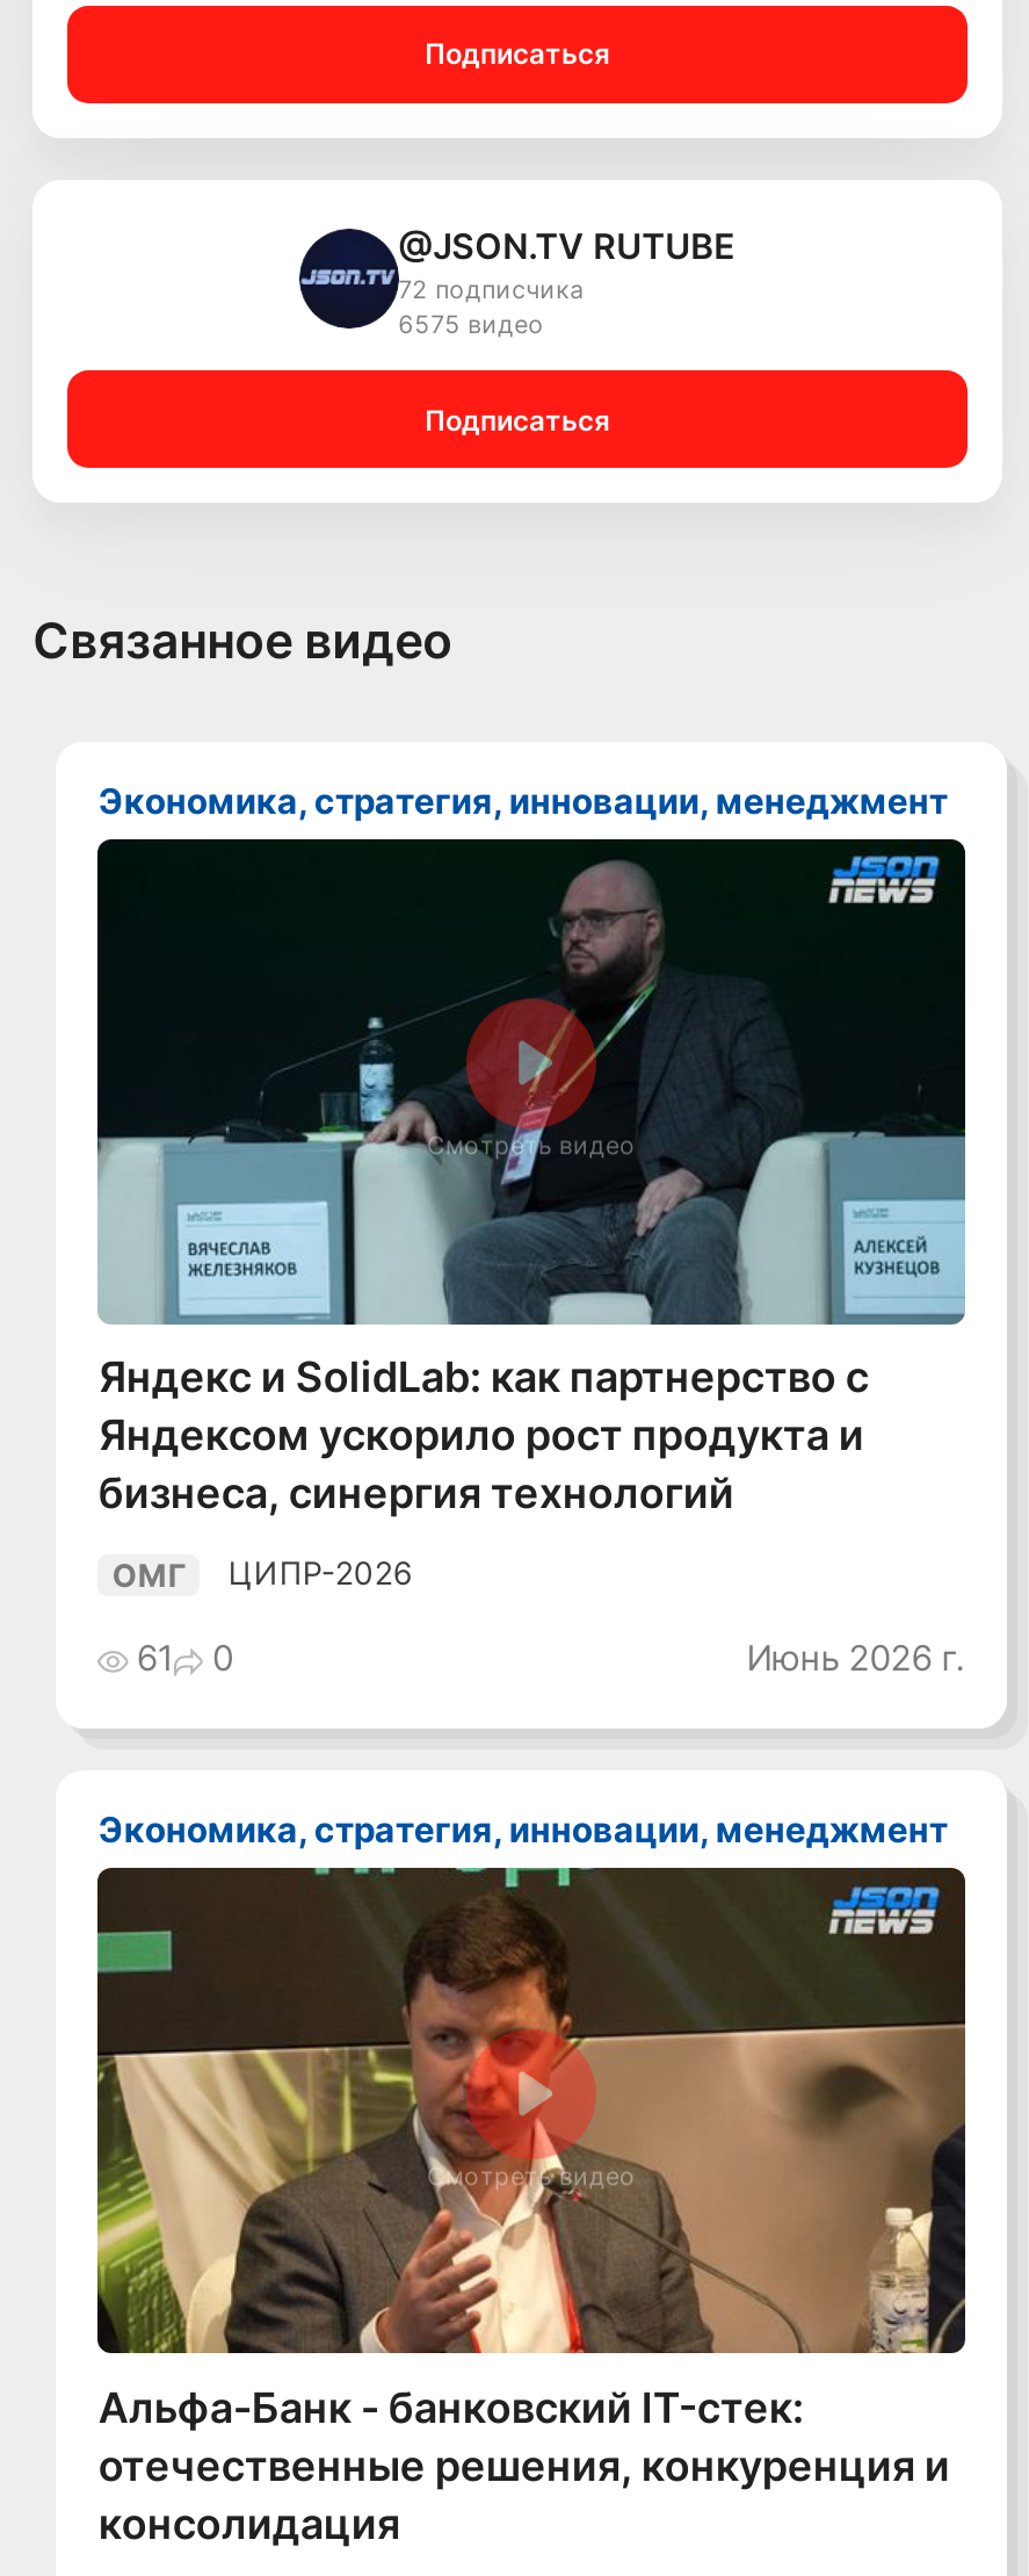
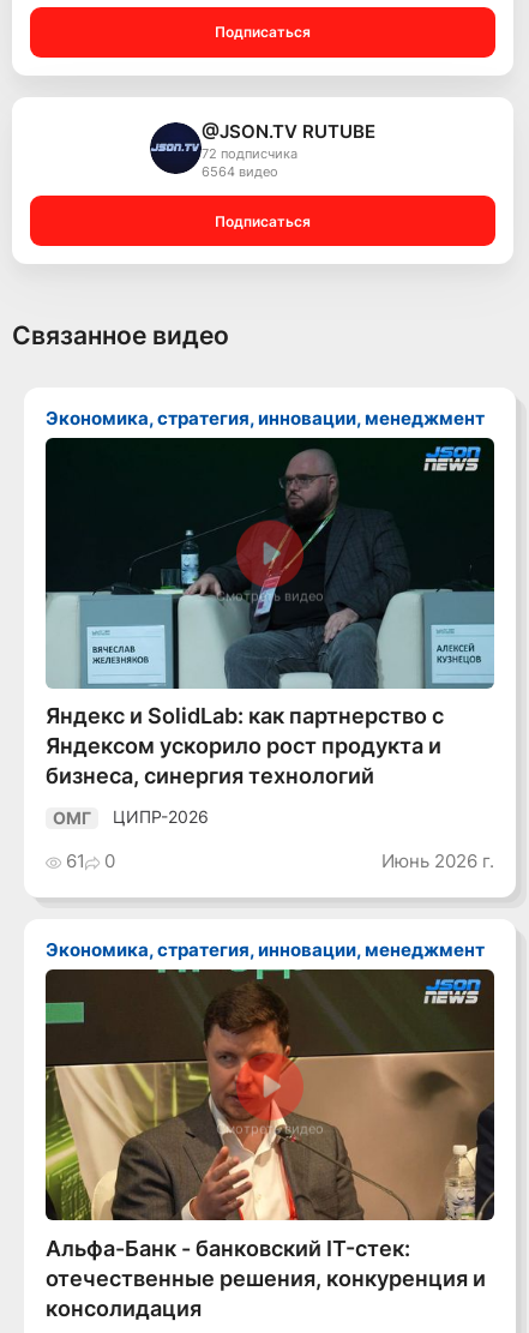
[398,310,544,340] 6575 видео -> [201,164,278,180] 6564 видео

